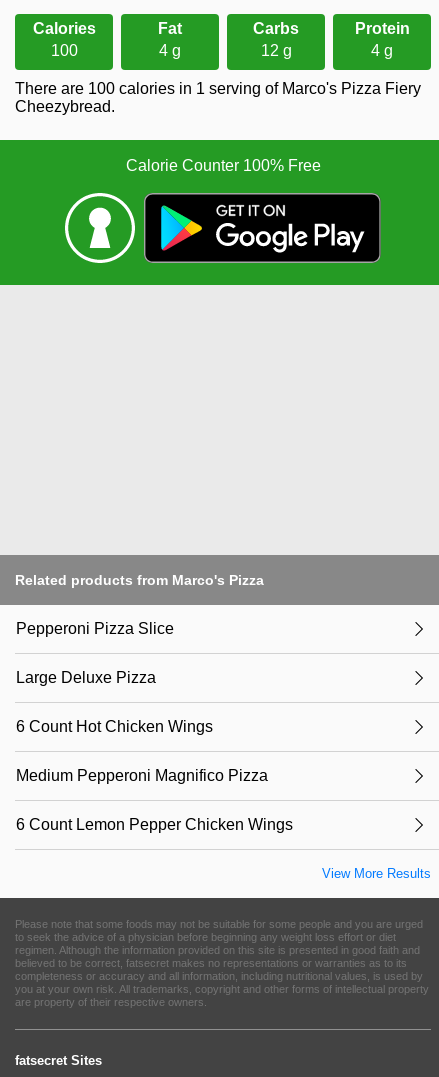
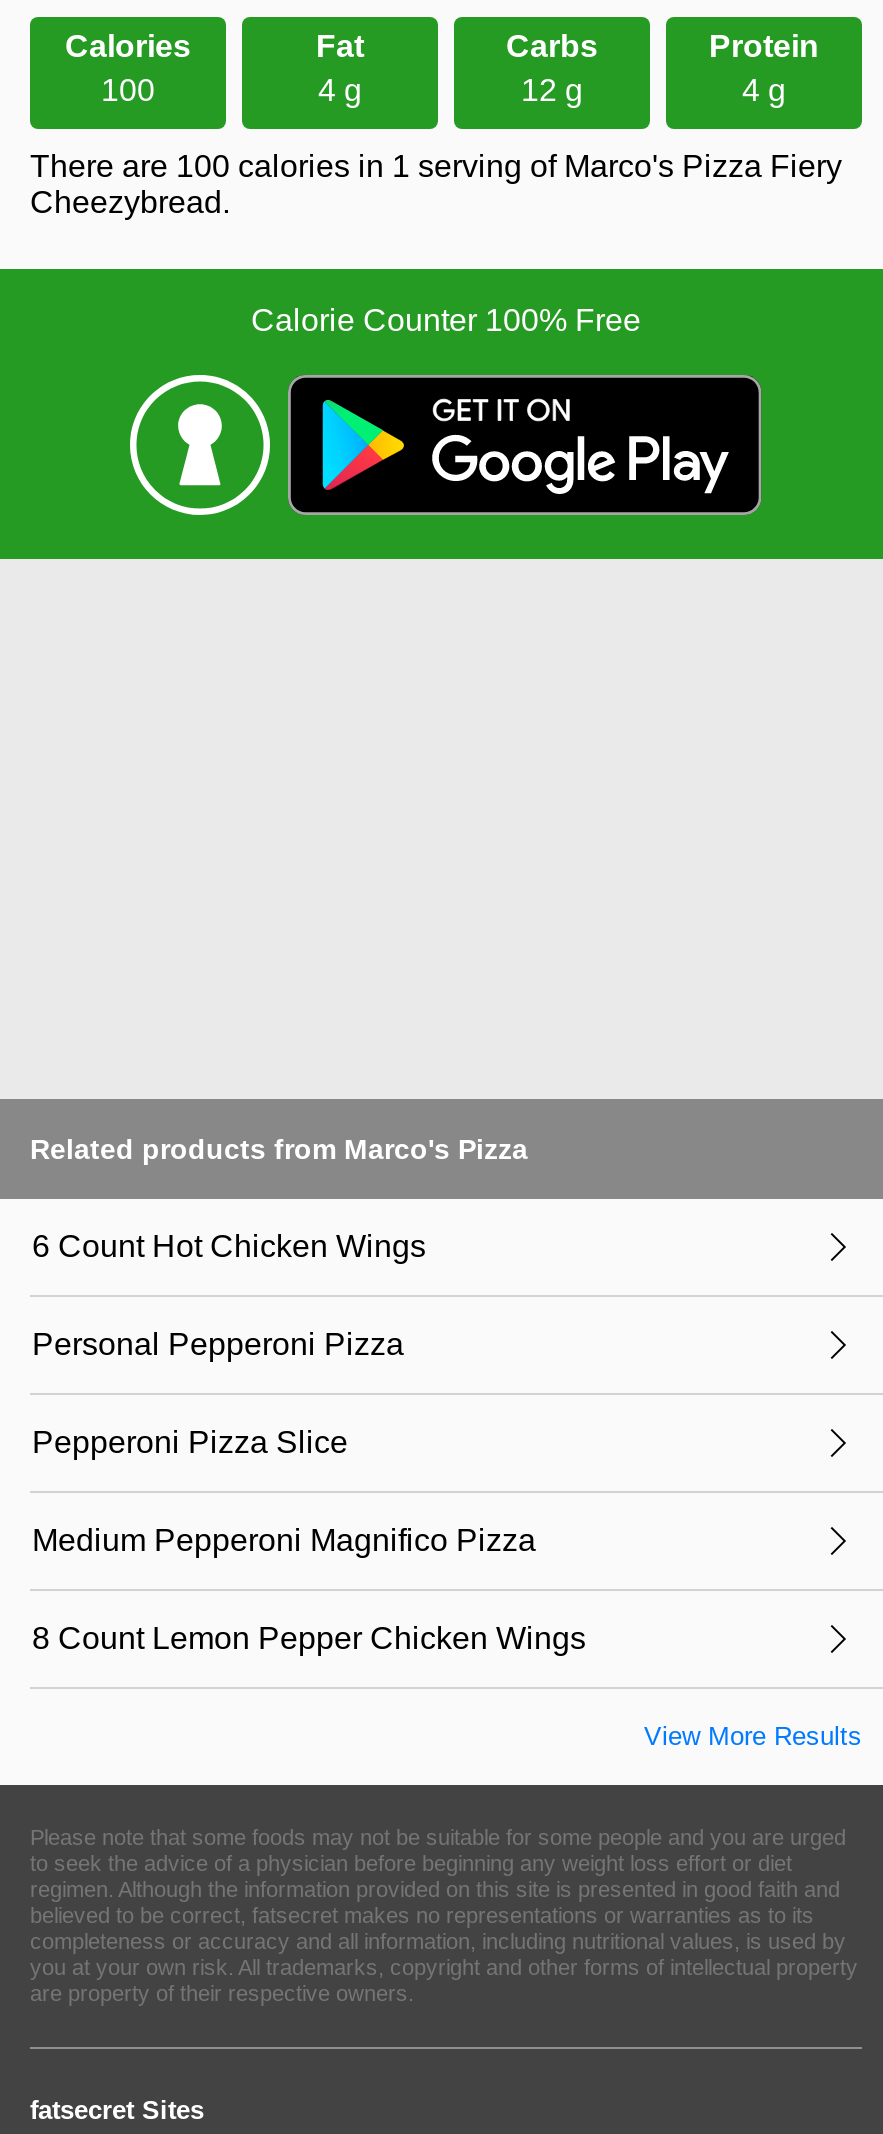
none -> [32,1327,404,1361] Personal Pepperoni Pizza
moved [16,620,174,637] -> [32,1425,348,1459]: Pepperoni Pizza Slice
[16,669,156,686] Large Deluxe Pizza -> none
moved [16,718,213,735] -> [32,1229,426,1263]: 6 Count Hot Chicken Wings
[16,816,293,833] 6 Count Lemon Pepper Chicken Wings -> [32,1621,586,1655] 8 Count Lemon Pepper Chicken Wings

